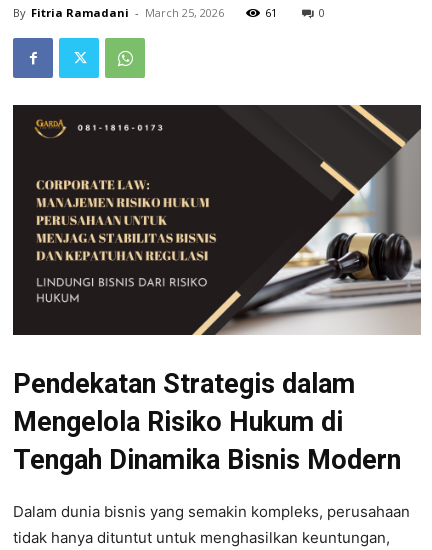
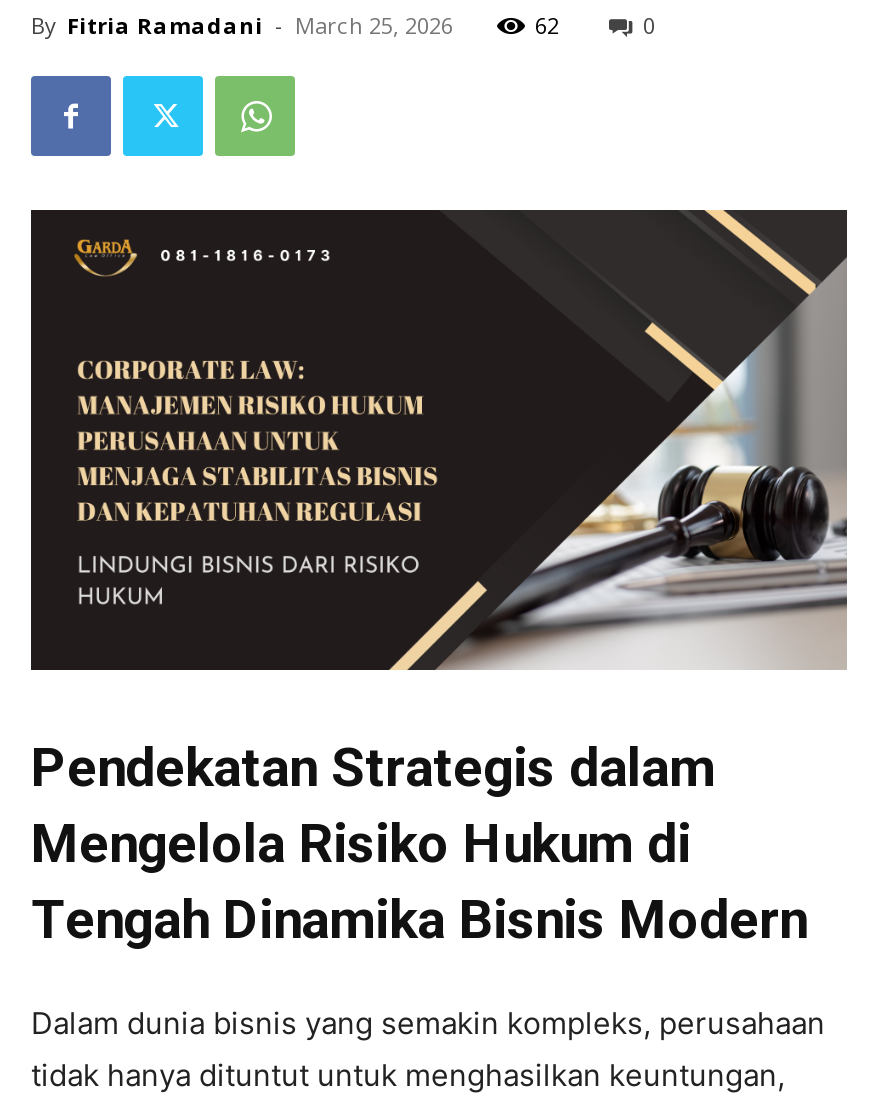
[265,5,277,20] 61 -> [535,10,559,40] 62

